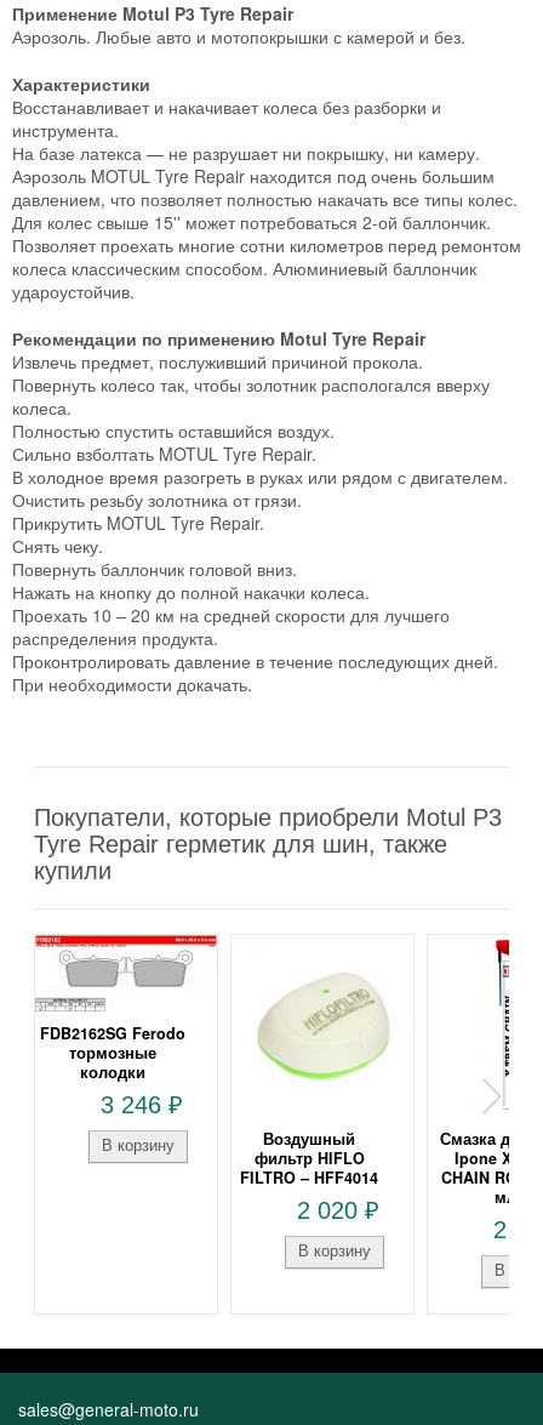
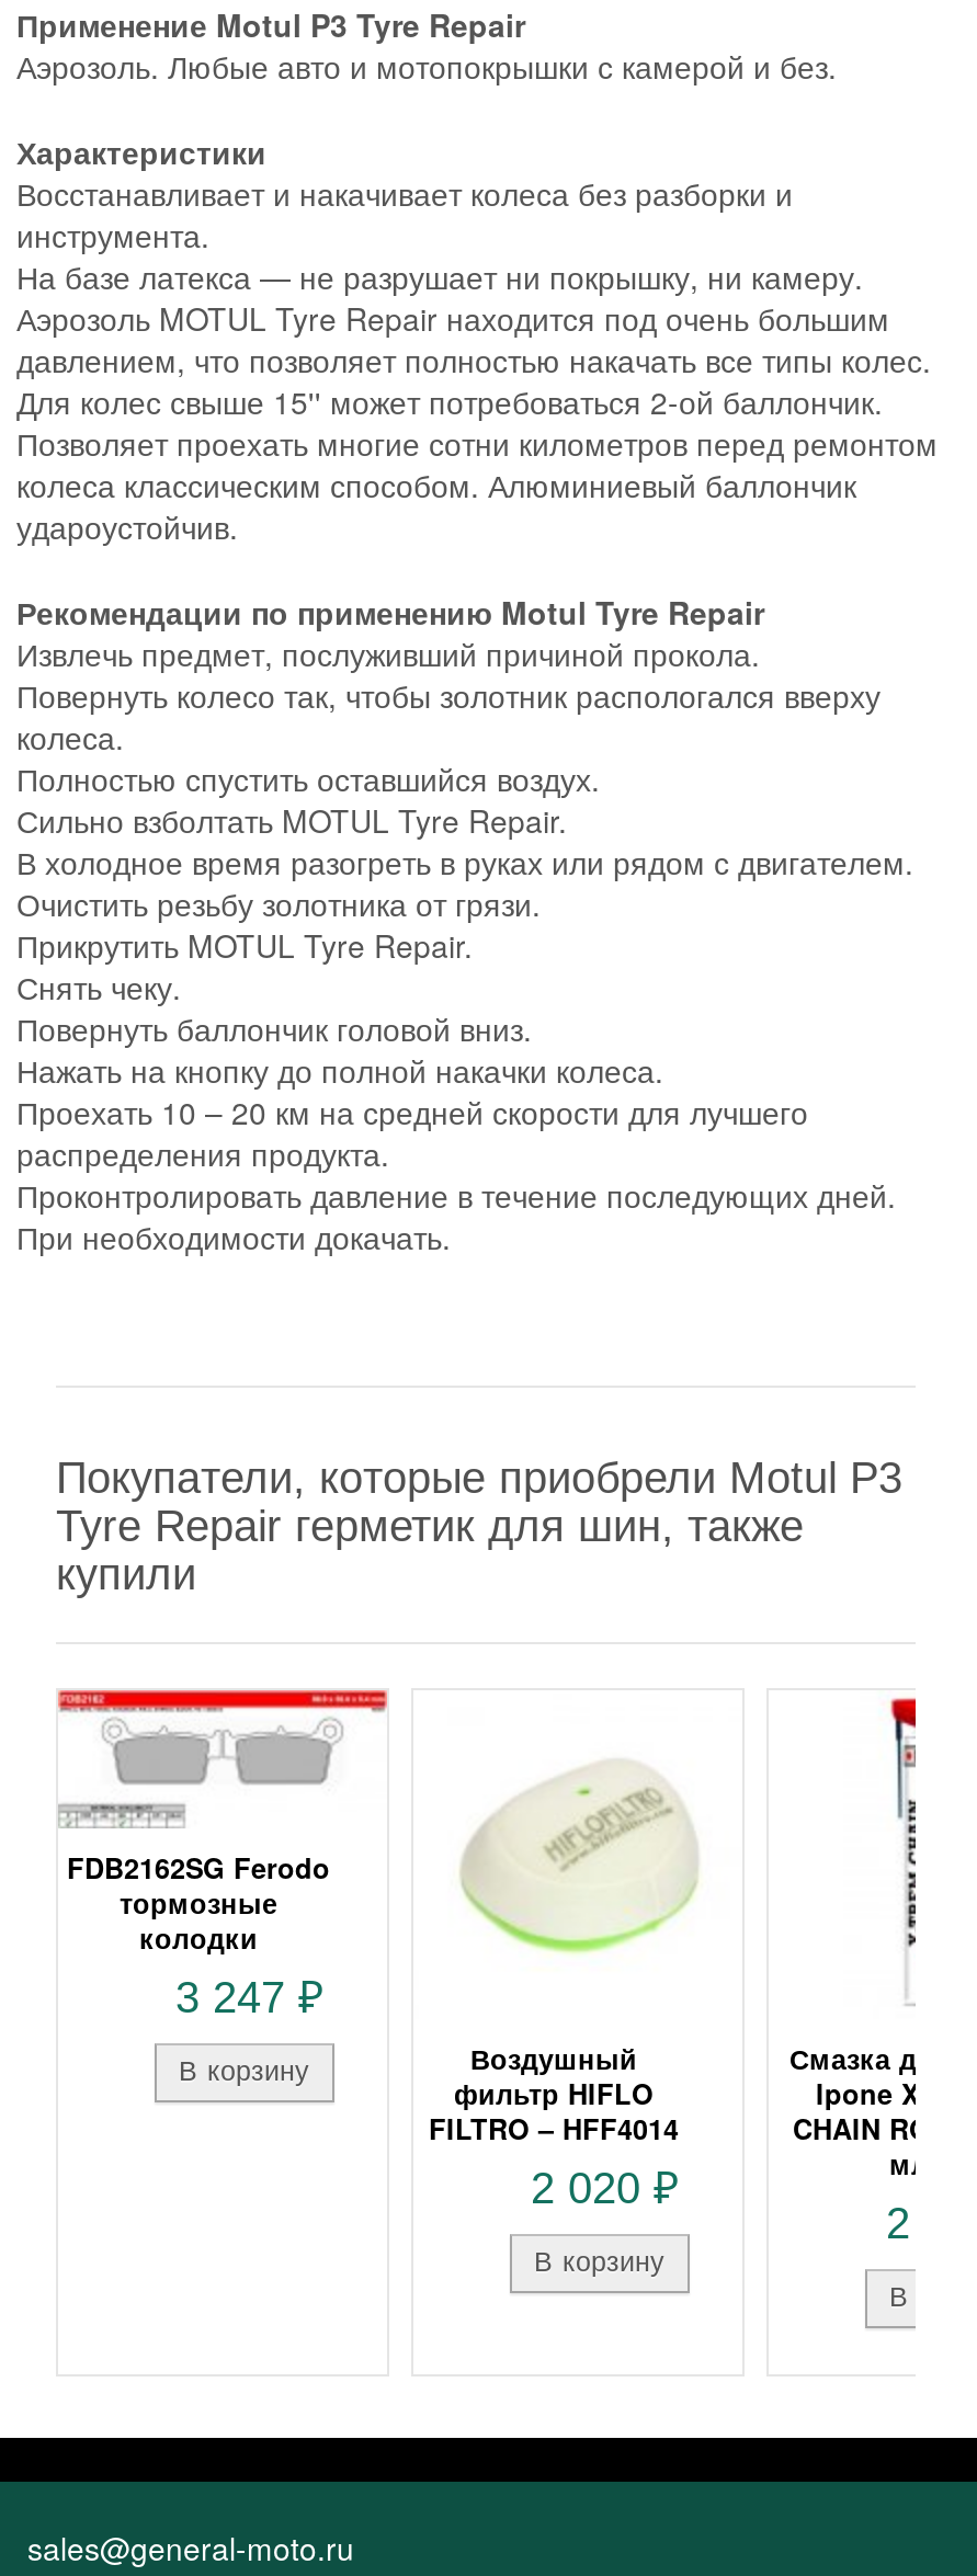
[100,1091,182,1118] 3 246 ₽ -> [175,1973,325,2021] 3 247 ₽

